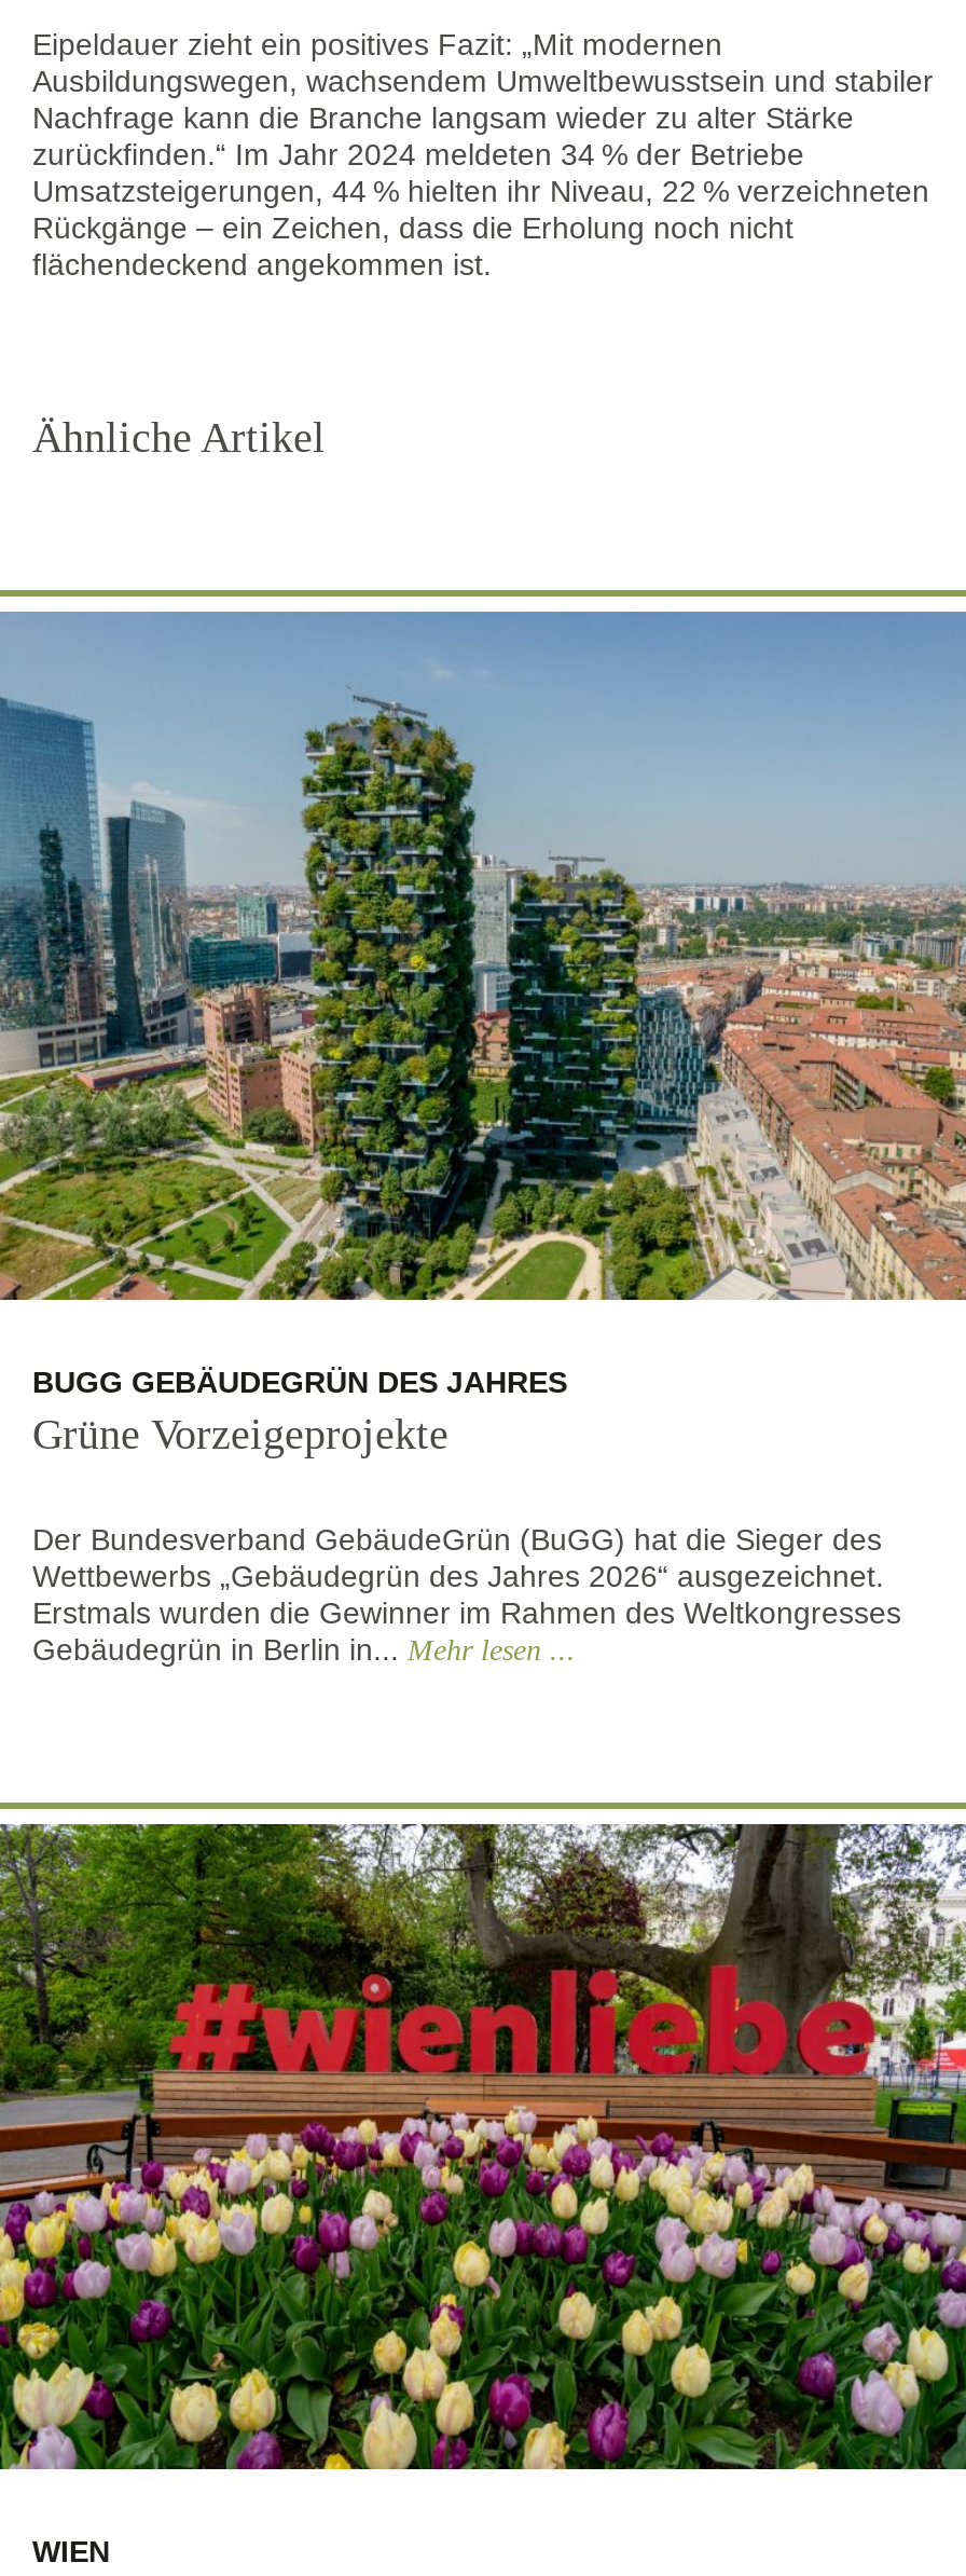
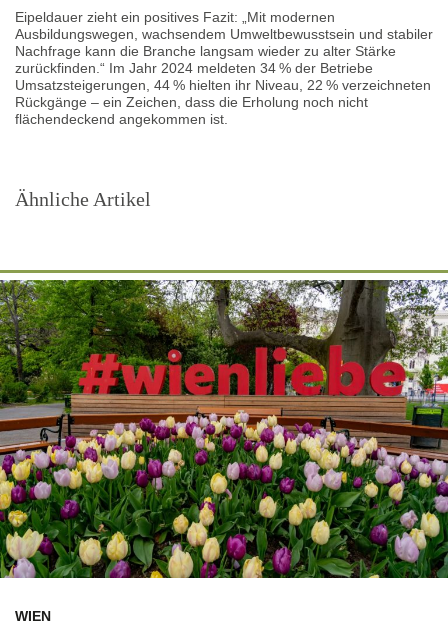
[6,609,960,1667] [image] | BUGG GEBÄUDEGRÜN DES JAHRES | Grüne Vorzeigeprojekte | Der Bundesverband GebäudeGrün (BuGG) hat die Sieger des | Wettbewerbs „Gebäudegrün des Jahres 2026“ ausgezeichnet. | Erstmals wurden die Gewinner im Rahmen des Weltkongresses | Gebäudegrün in Berlin in... Mehr lesen ... -> none

